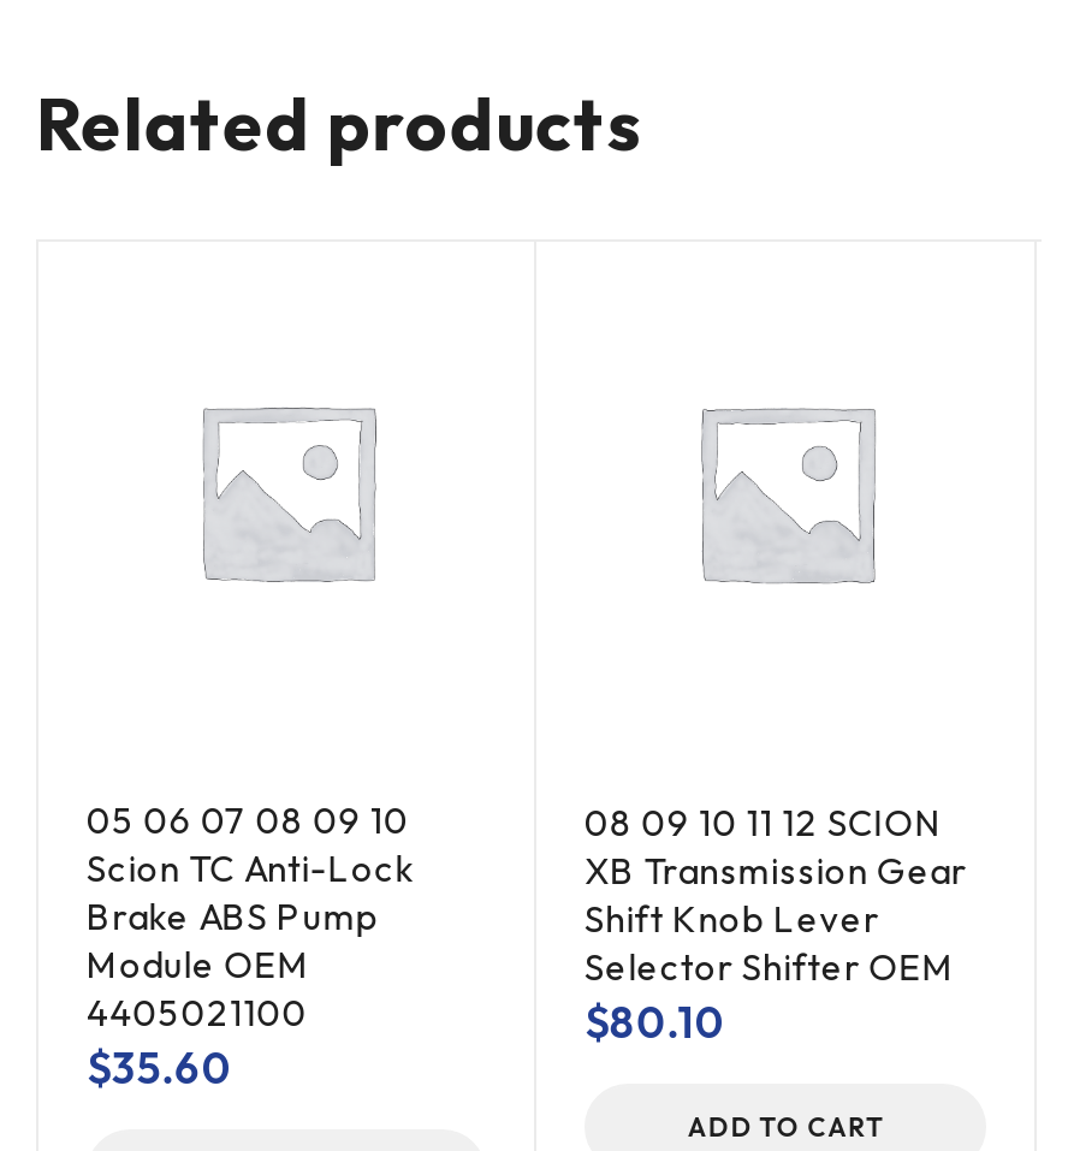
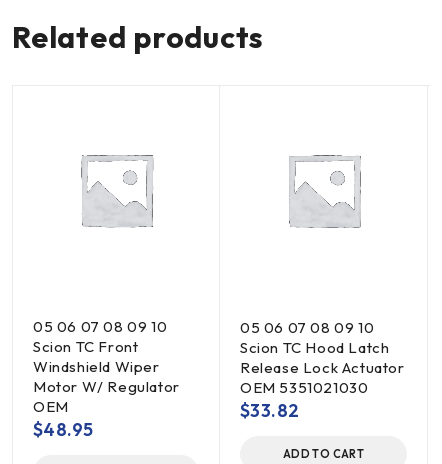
[585,800,967,1050] 08 09 10 11 12 SCION | XB Transmission Gear | Shift Knob Lever | Selector Shifter OEM | $80.10 -> [240,318,405,422] 05 06 07 08 09 10 | Scion TC Hood Latch | Release Lock Actuator | OEM 5351021030 | $33.82
[87,846,413,1096] Scion TC Anti-Lock | Brake ABS Pump | Module OEM | 4405021100 | $35.60 -> [33,337,180,441] Scion TC Front | Windshield Wiper | Motor W/ Regulator | OEM | $48.95

